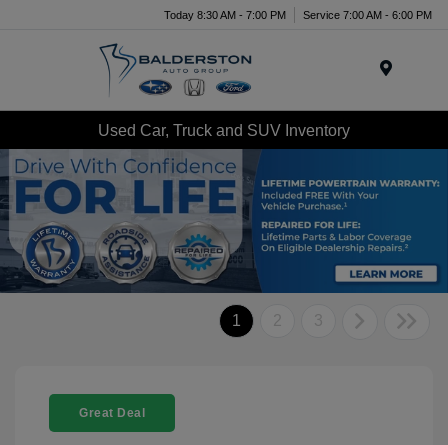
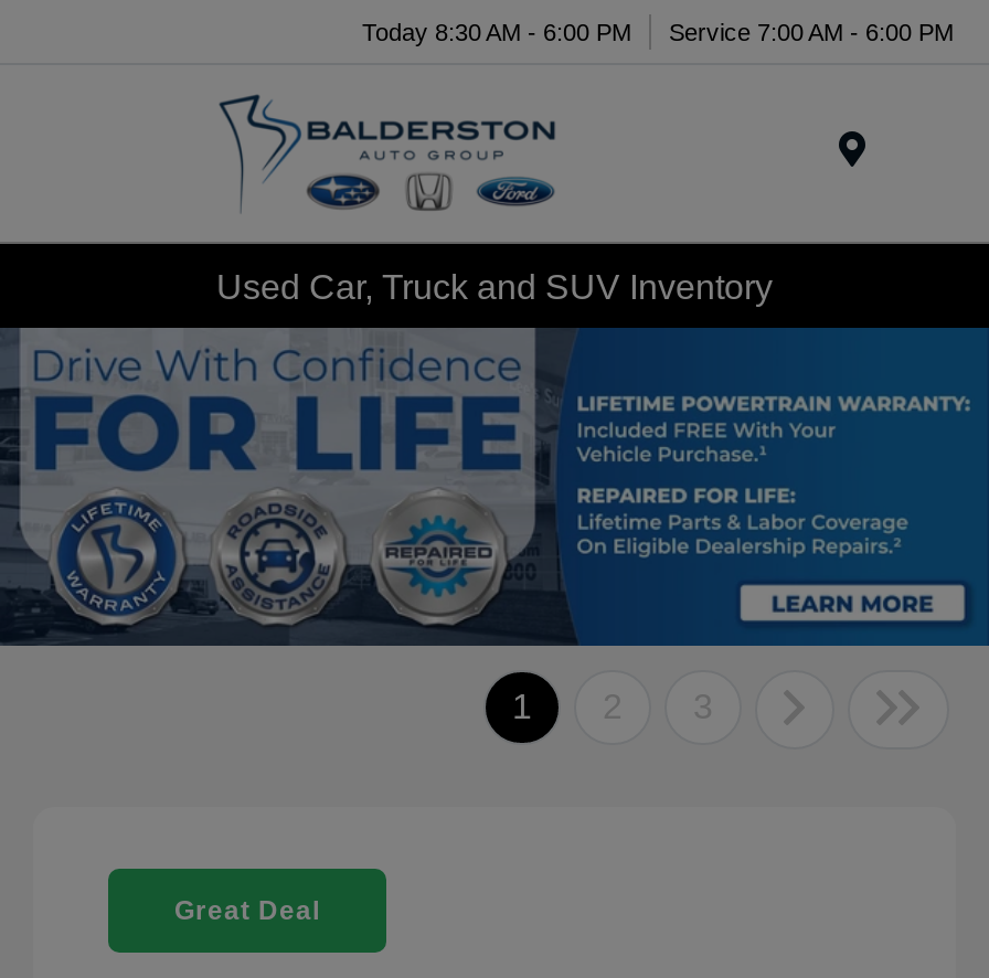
[164,8,432,20] Today 8:30 AM - 7:00 PM Service 7:00 AM - 6:00 PM -> [362,18,954,44] Today 8:30 AM - 6:00 PM Service 7:00 AM - 6:00 PM

